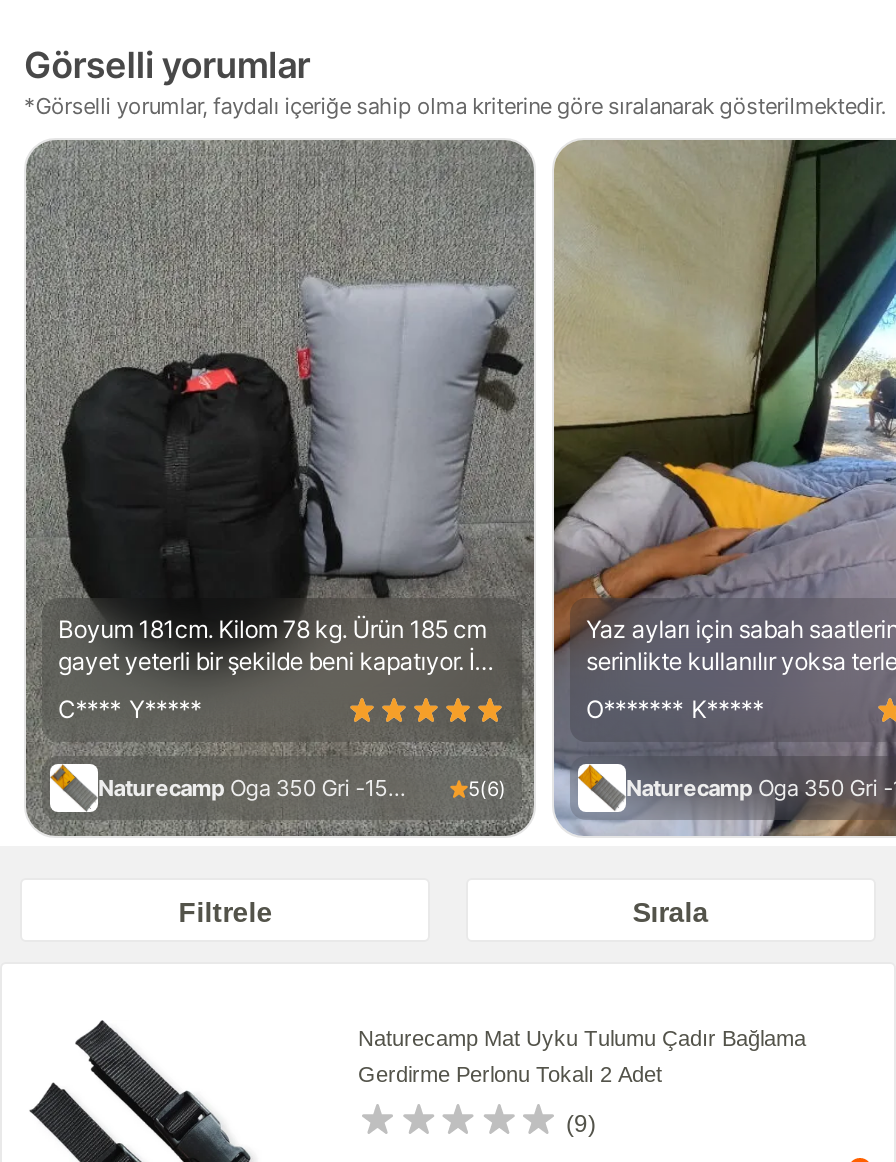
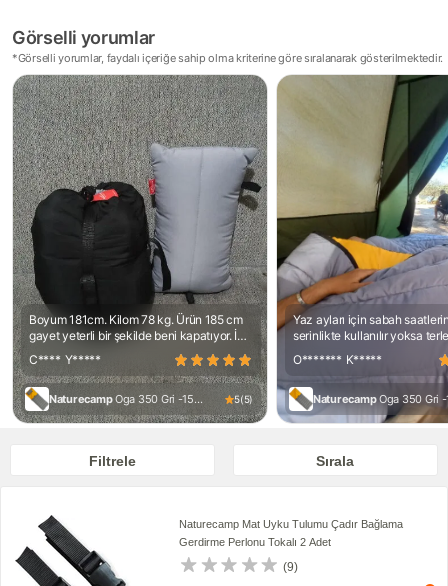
[468,776,506,800] 5(6) -> [234,393,253,405] 5(5)

